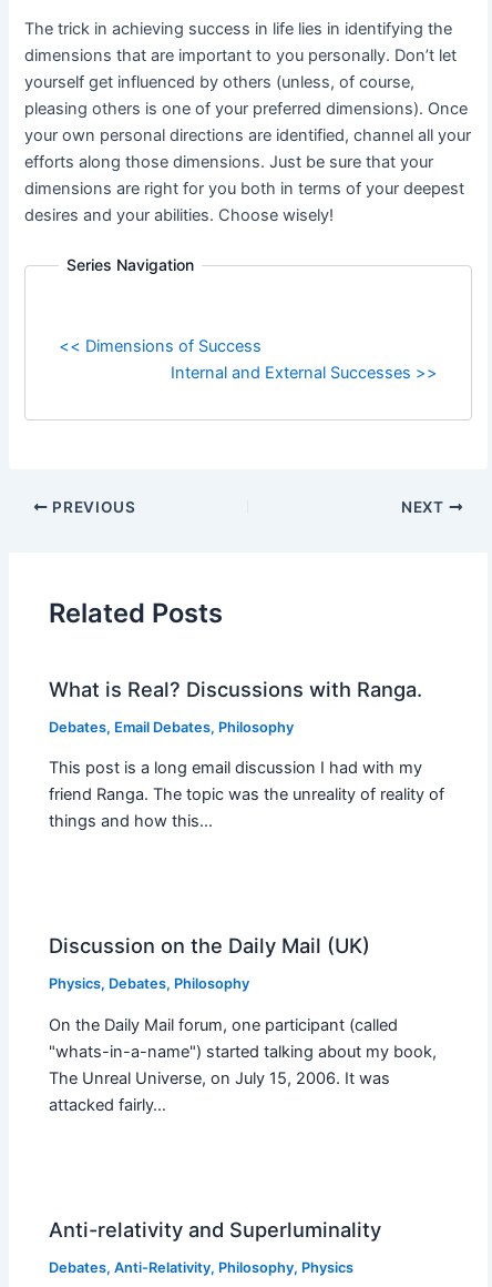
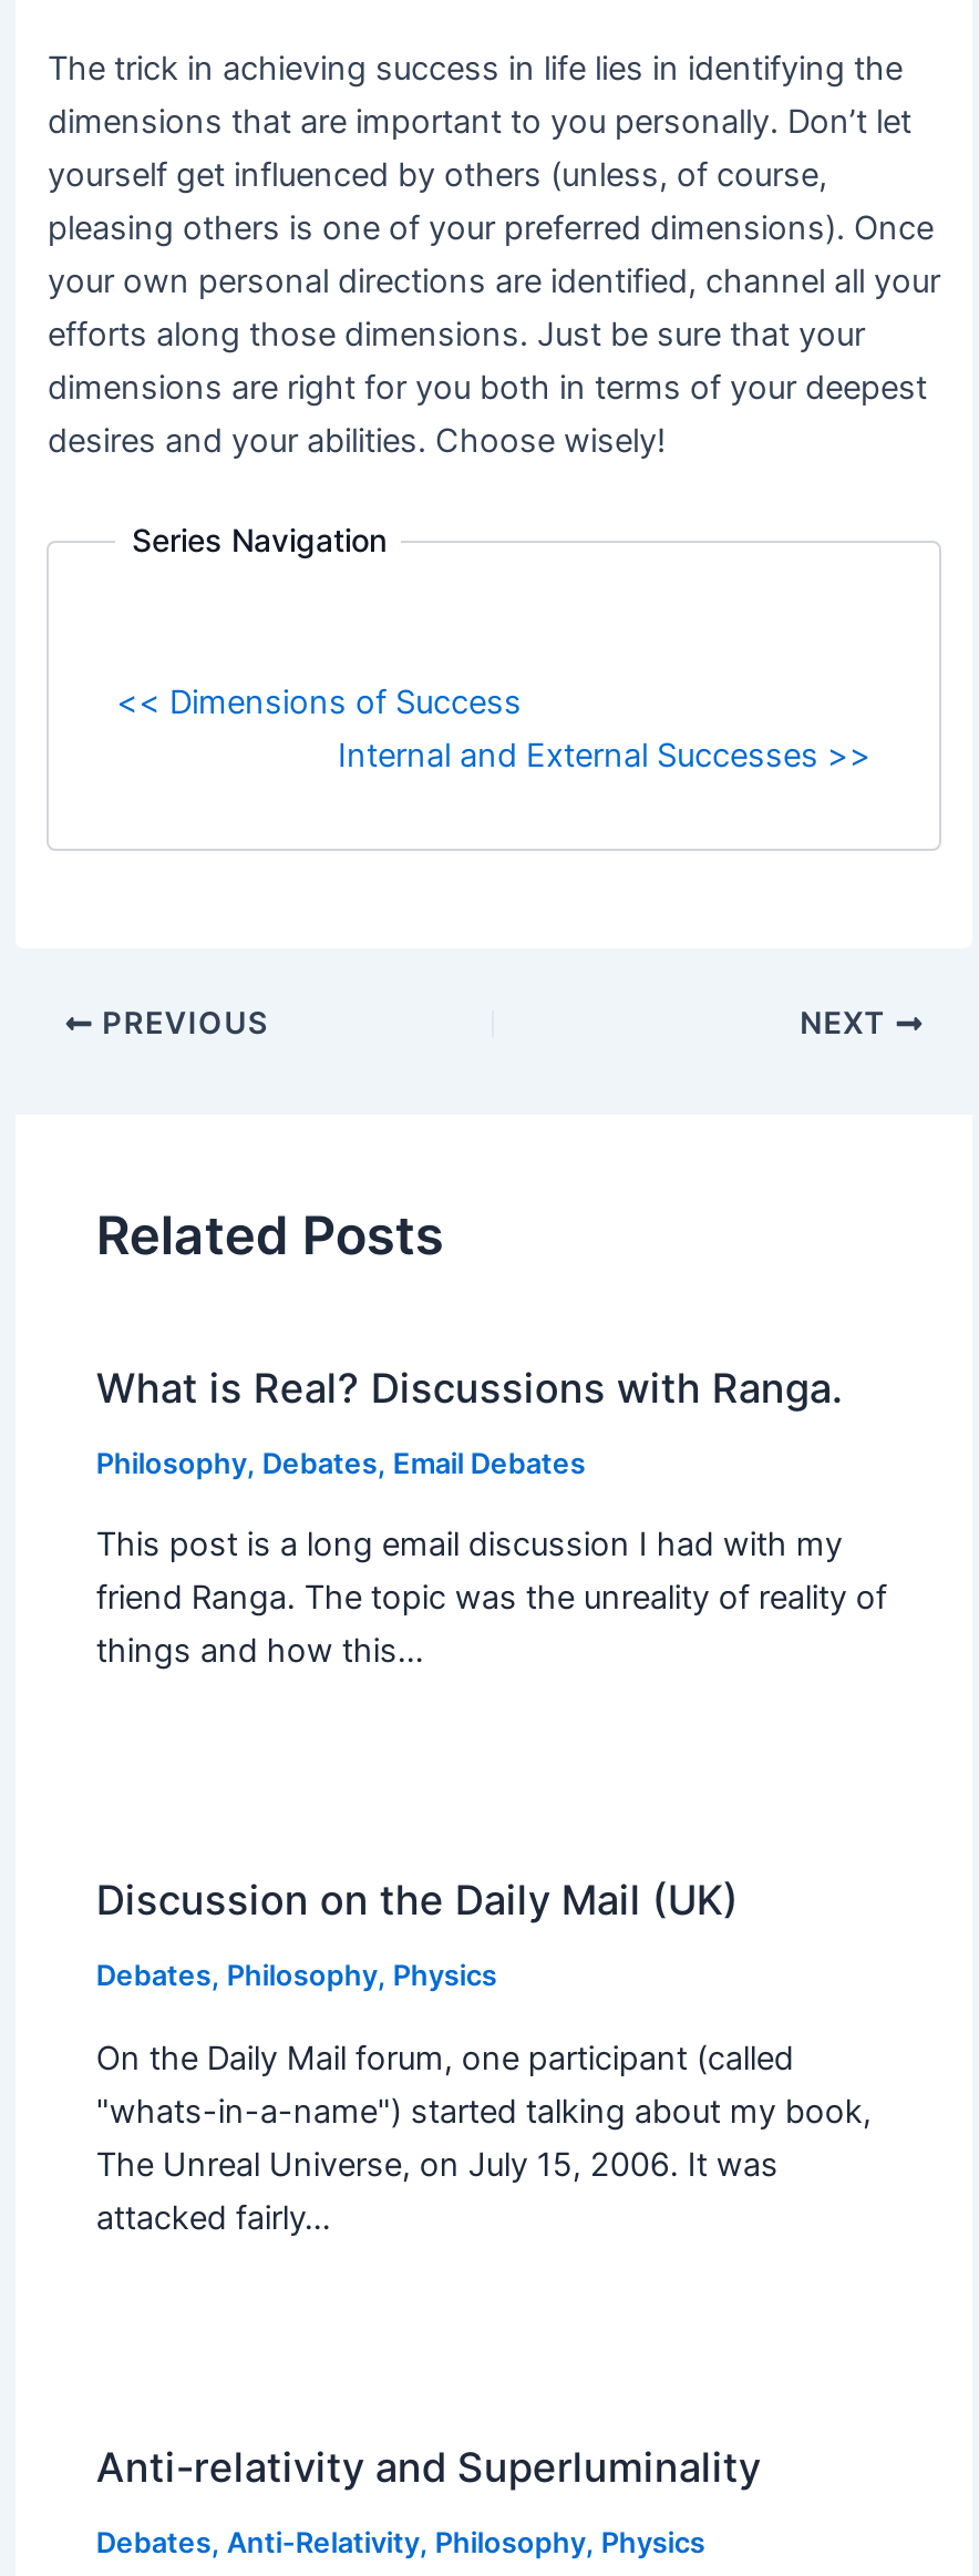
[49,719,294,735] Debates, Email Debates, Philosophy -> [96,1447,585,1480] Philosophy, Debates, Email Debates
[49,976,250,992] Physics, Debates, Philosophy -> [96,1960,497,1993] Debates, Philosophy, Physics

